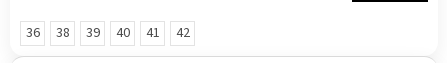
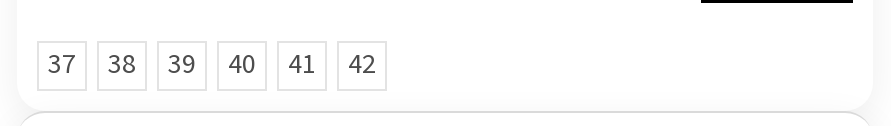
[25,23,189,43] 36 38 39 40 41 42 -> [48,46,376,86] 37 38 39 40 41 42

